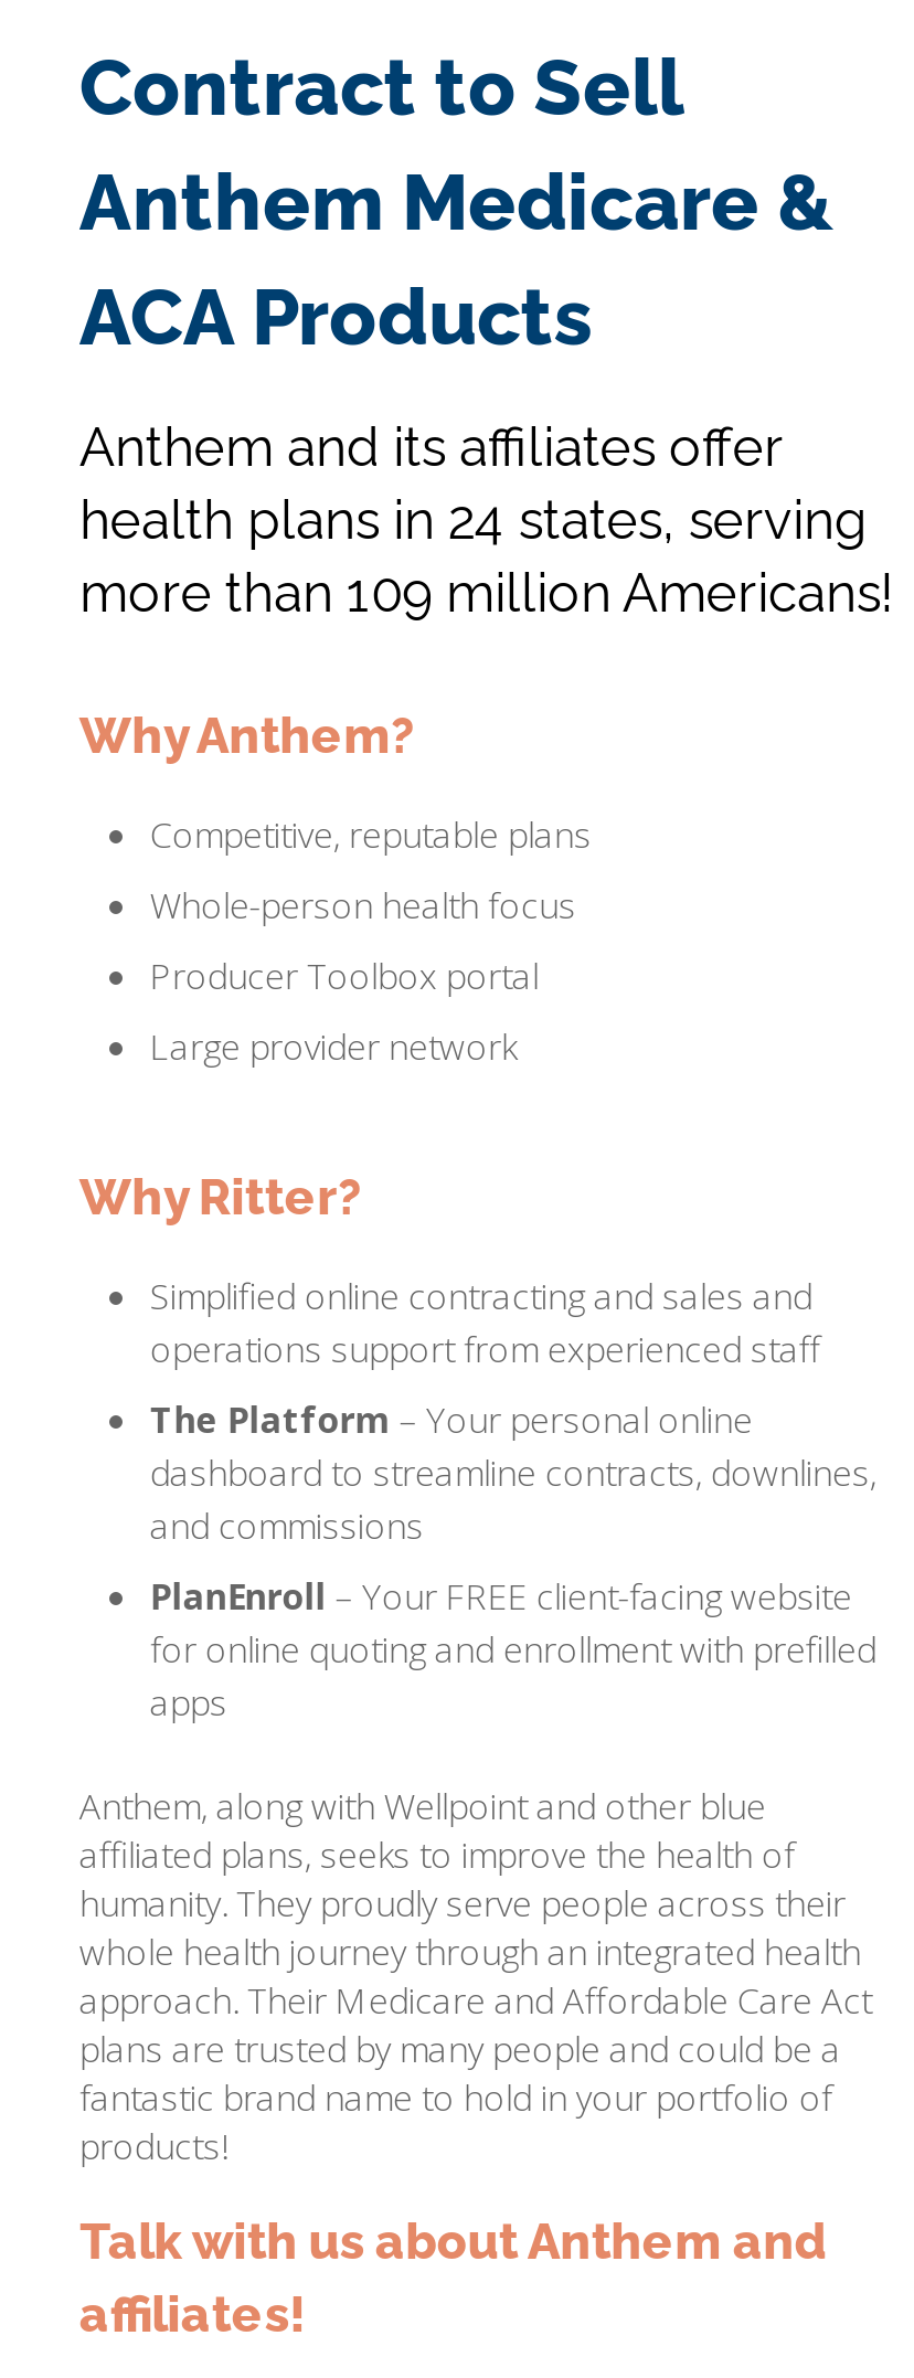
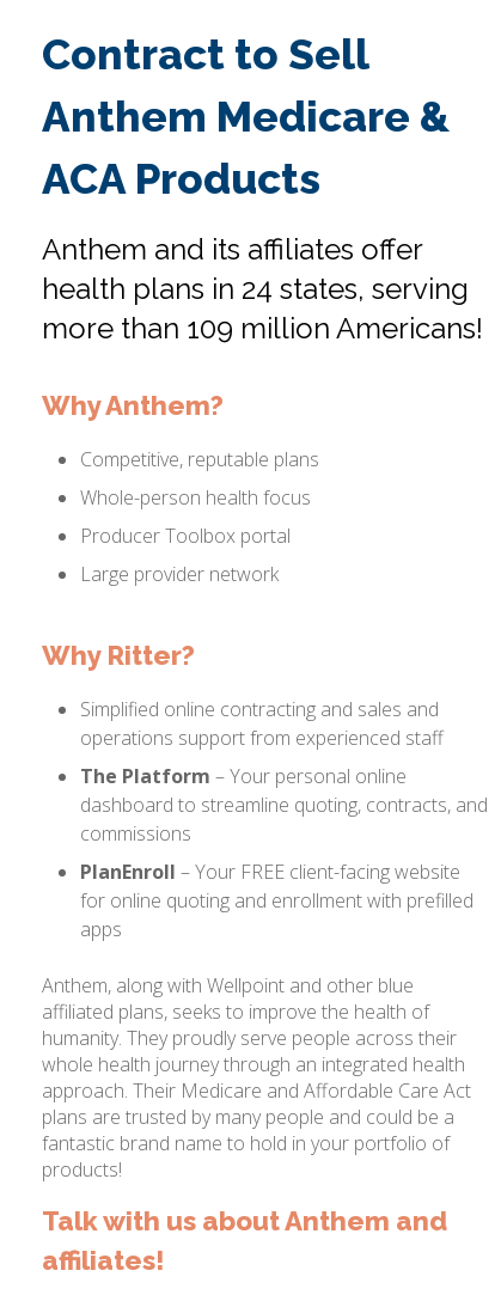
[150,1448,876,1550] dashboard to streamline contracts, downlines, | and commissions -> [80,792,488,847] dashboard to streamline quoting, contracts, and | commissions

